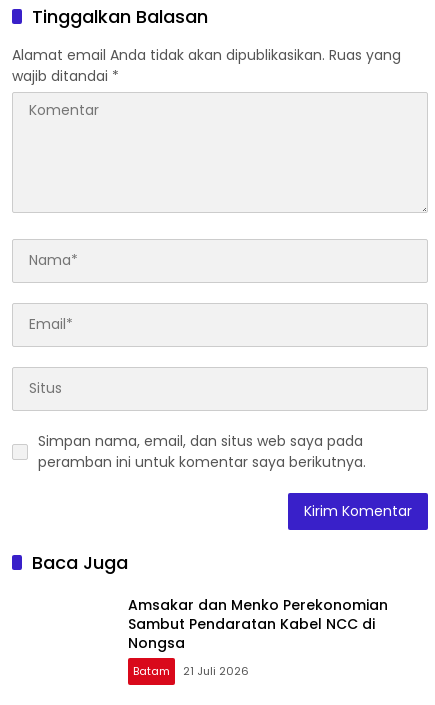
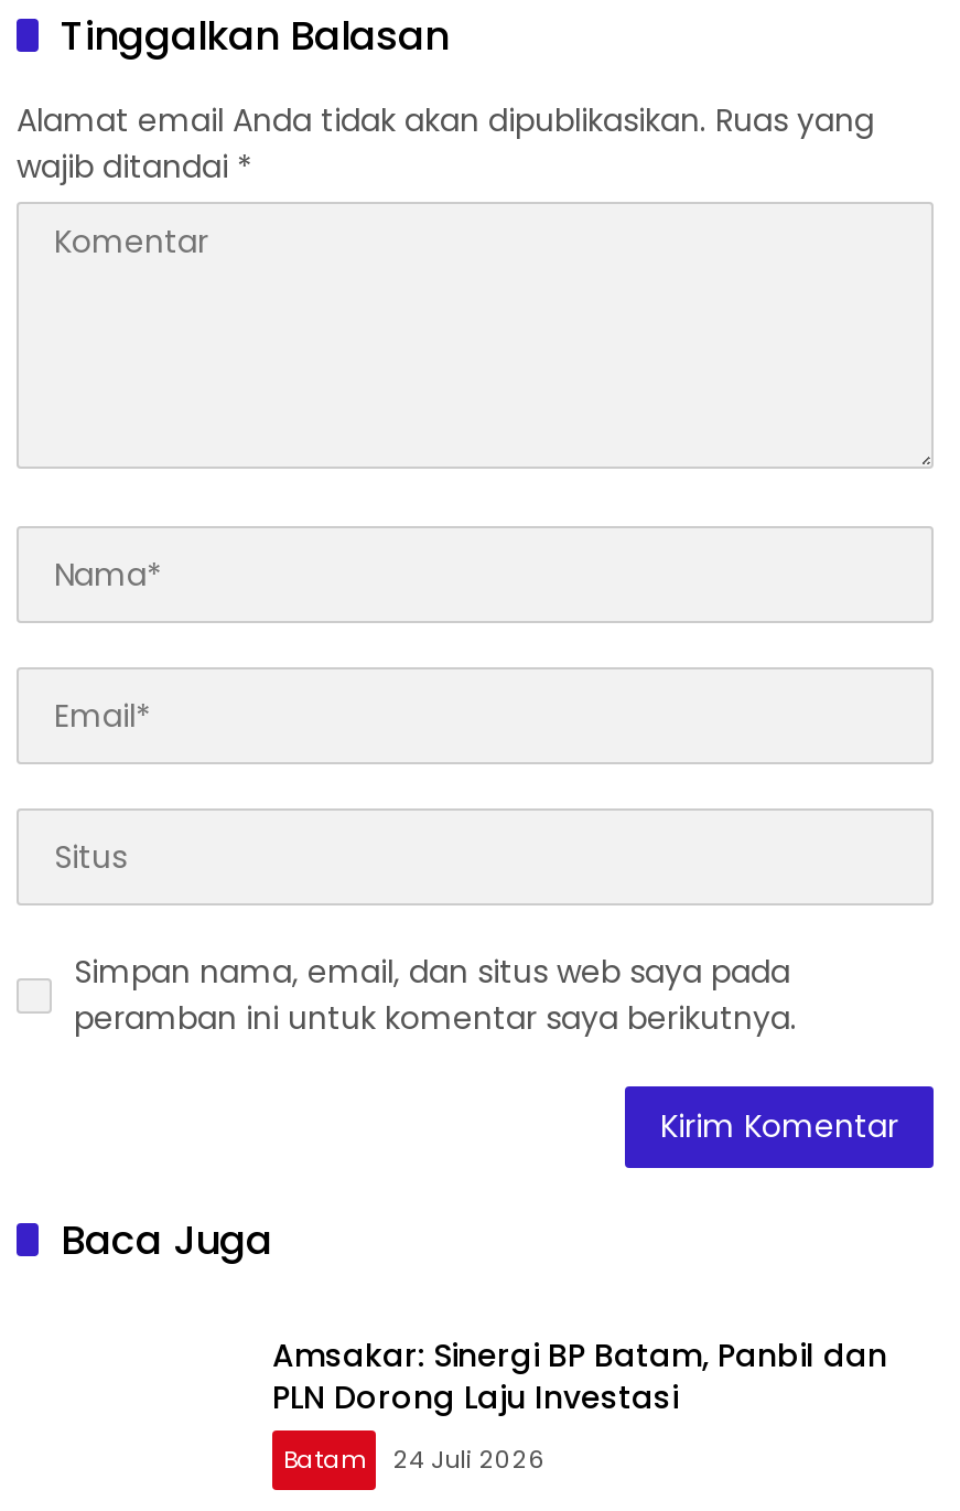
[128,595,388,653] Amsakar dan Menko Perekonomian | Sambut Pendaratan Kabel NCC di | Nongsa -> [272,1334,887,1420] Amsakar: Sinergi BP Batam, Panbil dan | PLN Dorong Laju Investasi
[133,663,249,679] Batam 21 Juli 2026 -> [283,1442,546,1477] Batam 24 Juli 2026

